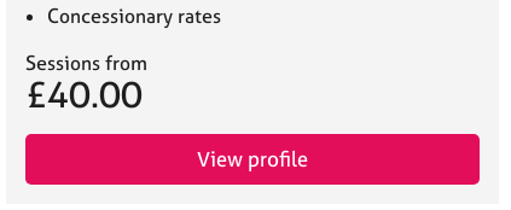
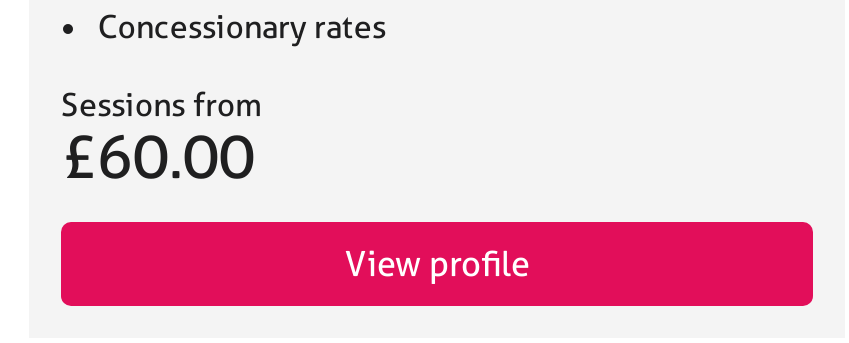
[25,71,143,117] £40.00 -> [61,118,255,194] £60.00

